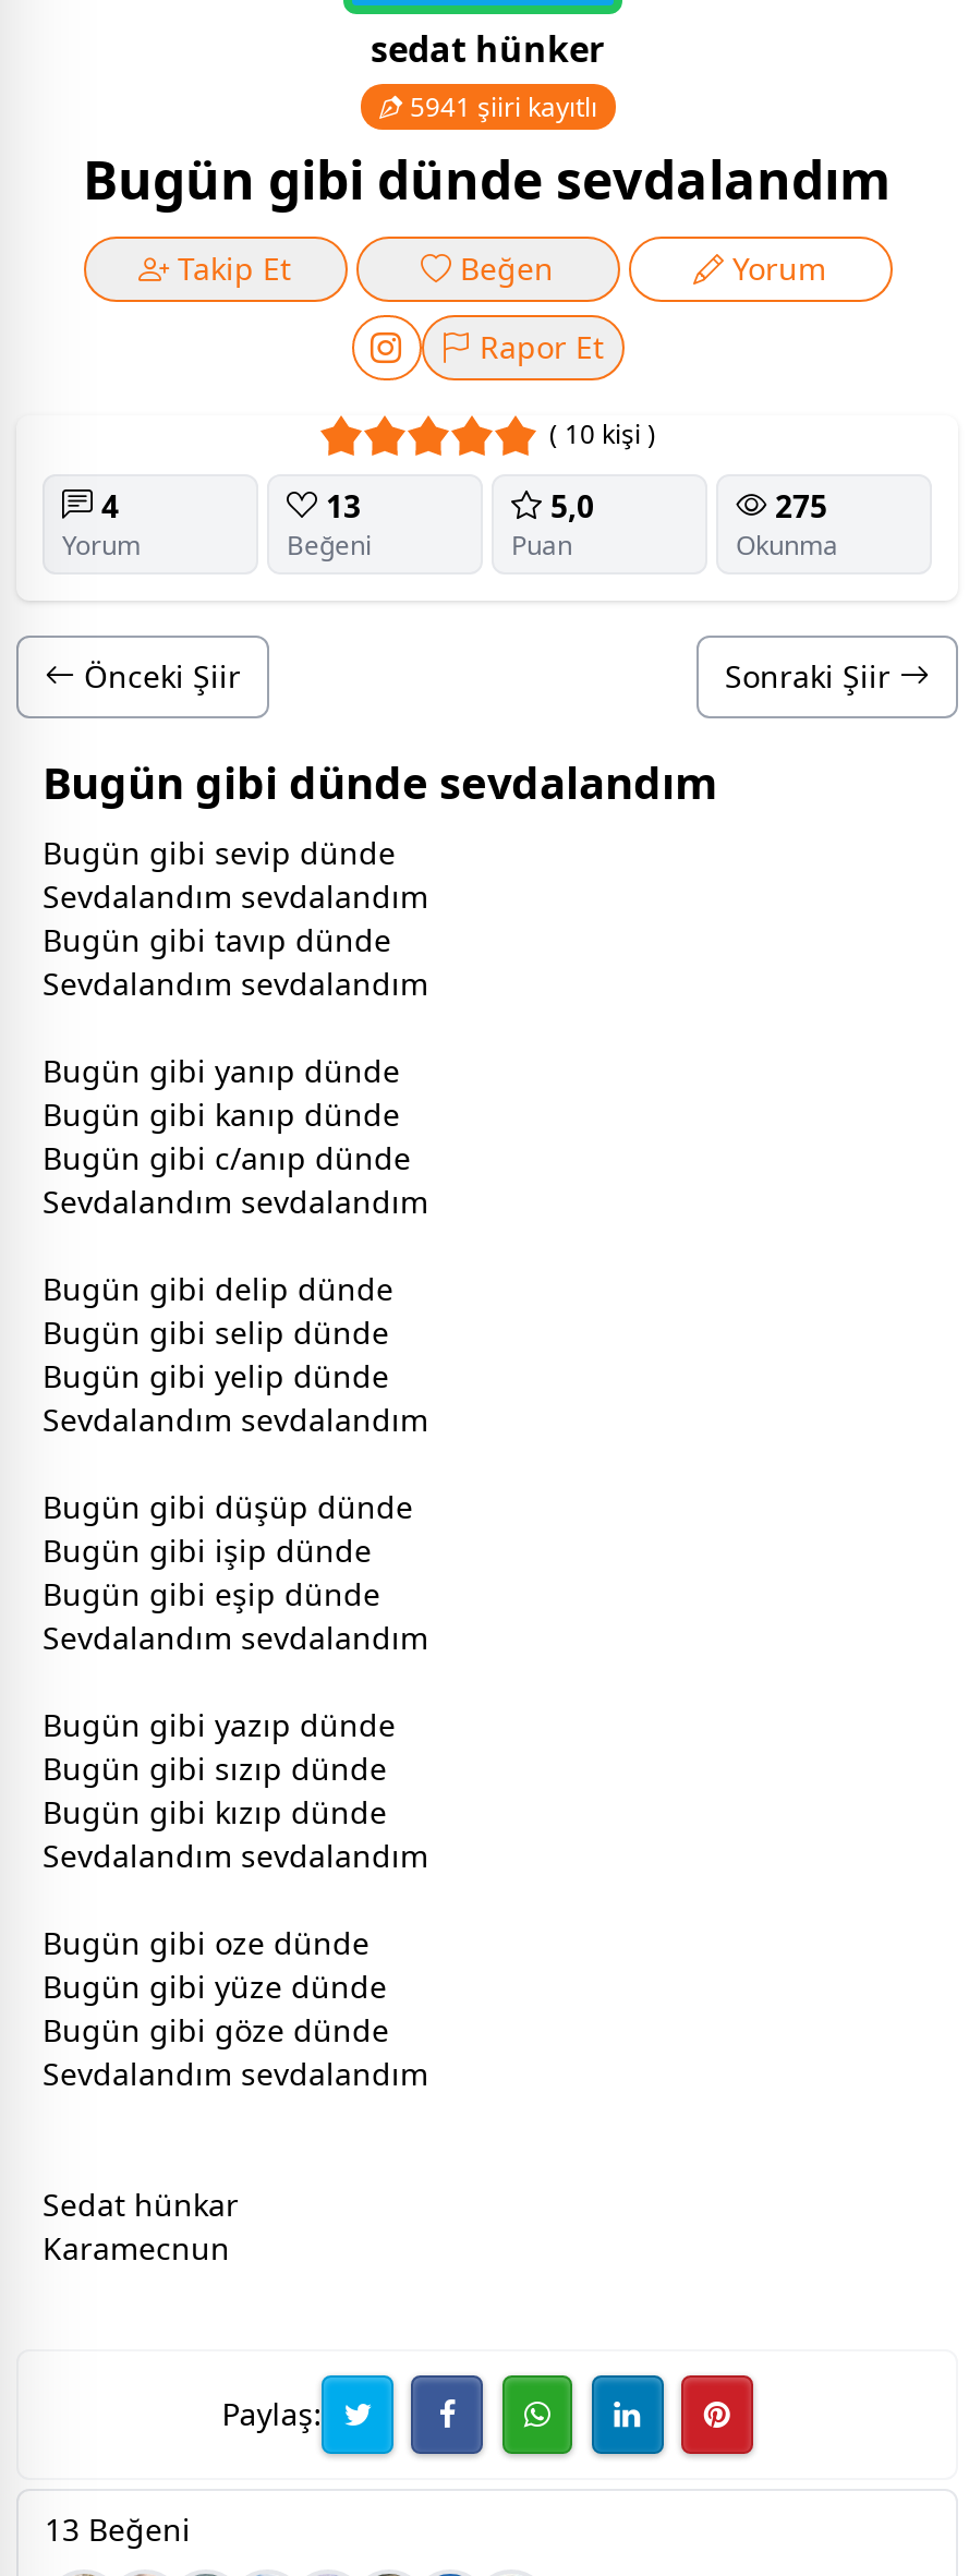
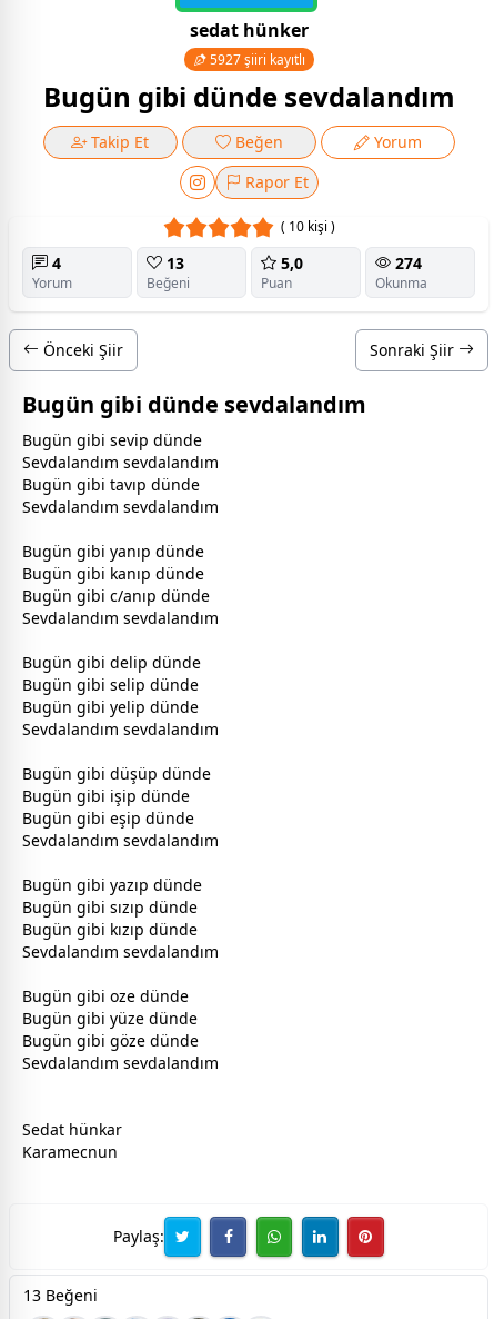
[403,88,597,125] 5941 şiiri kayıtlı -> [206,50,305,69] 5927 şiiri kayıtlı
[766,484,827,526] 275 -> [391,252,422,273] 274

